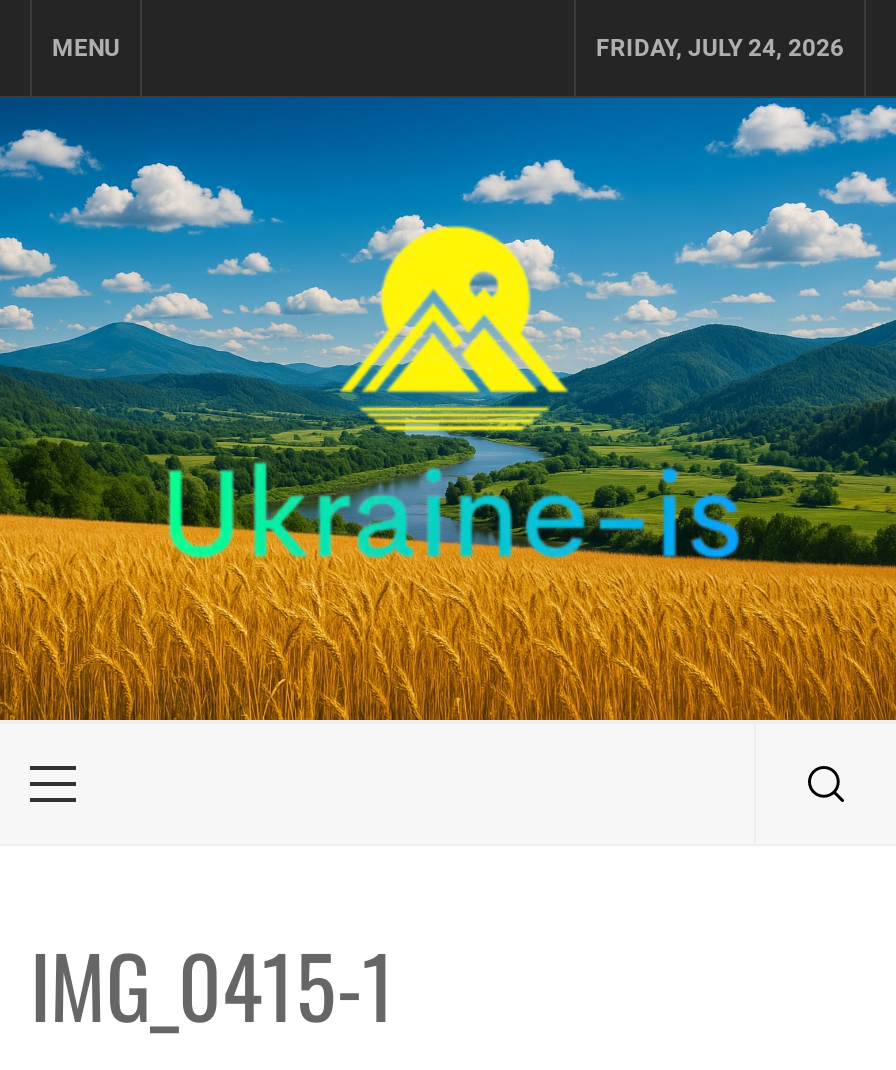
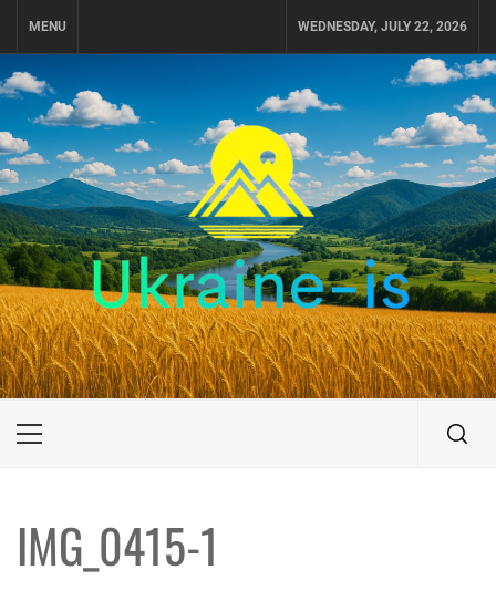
[596,34,844,62] FRIDAY, JULY 24, 2026 -> [298,19,467,34] WEDNESDAY, JULY 22, 2026

